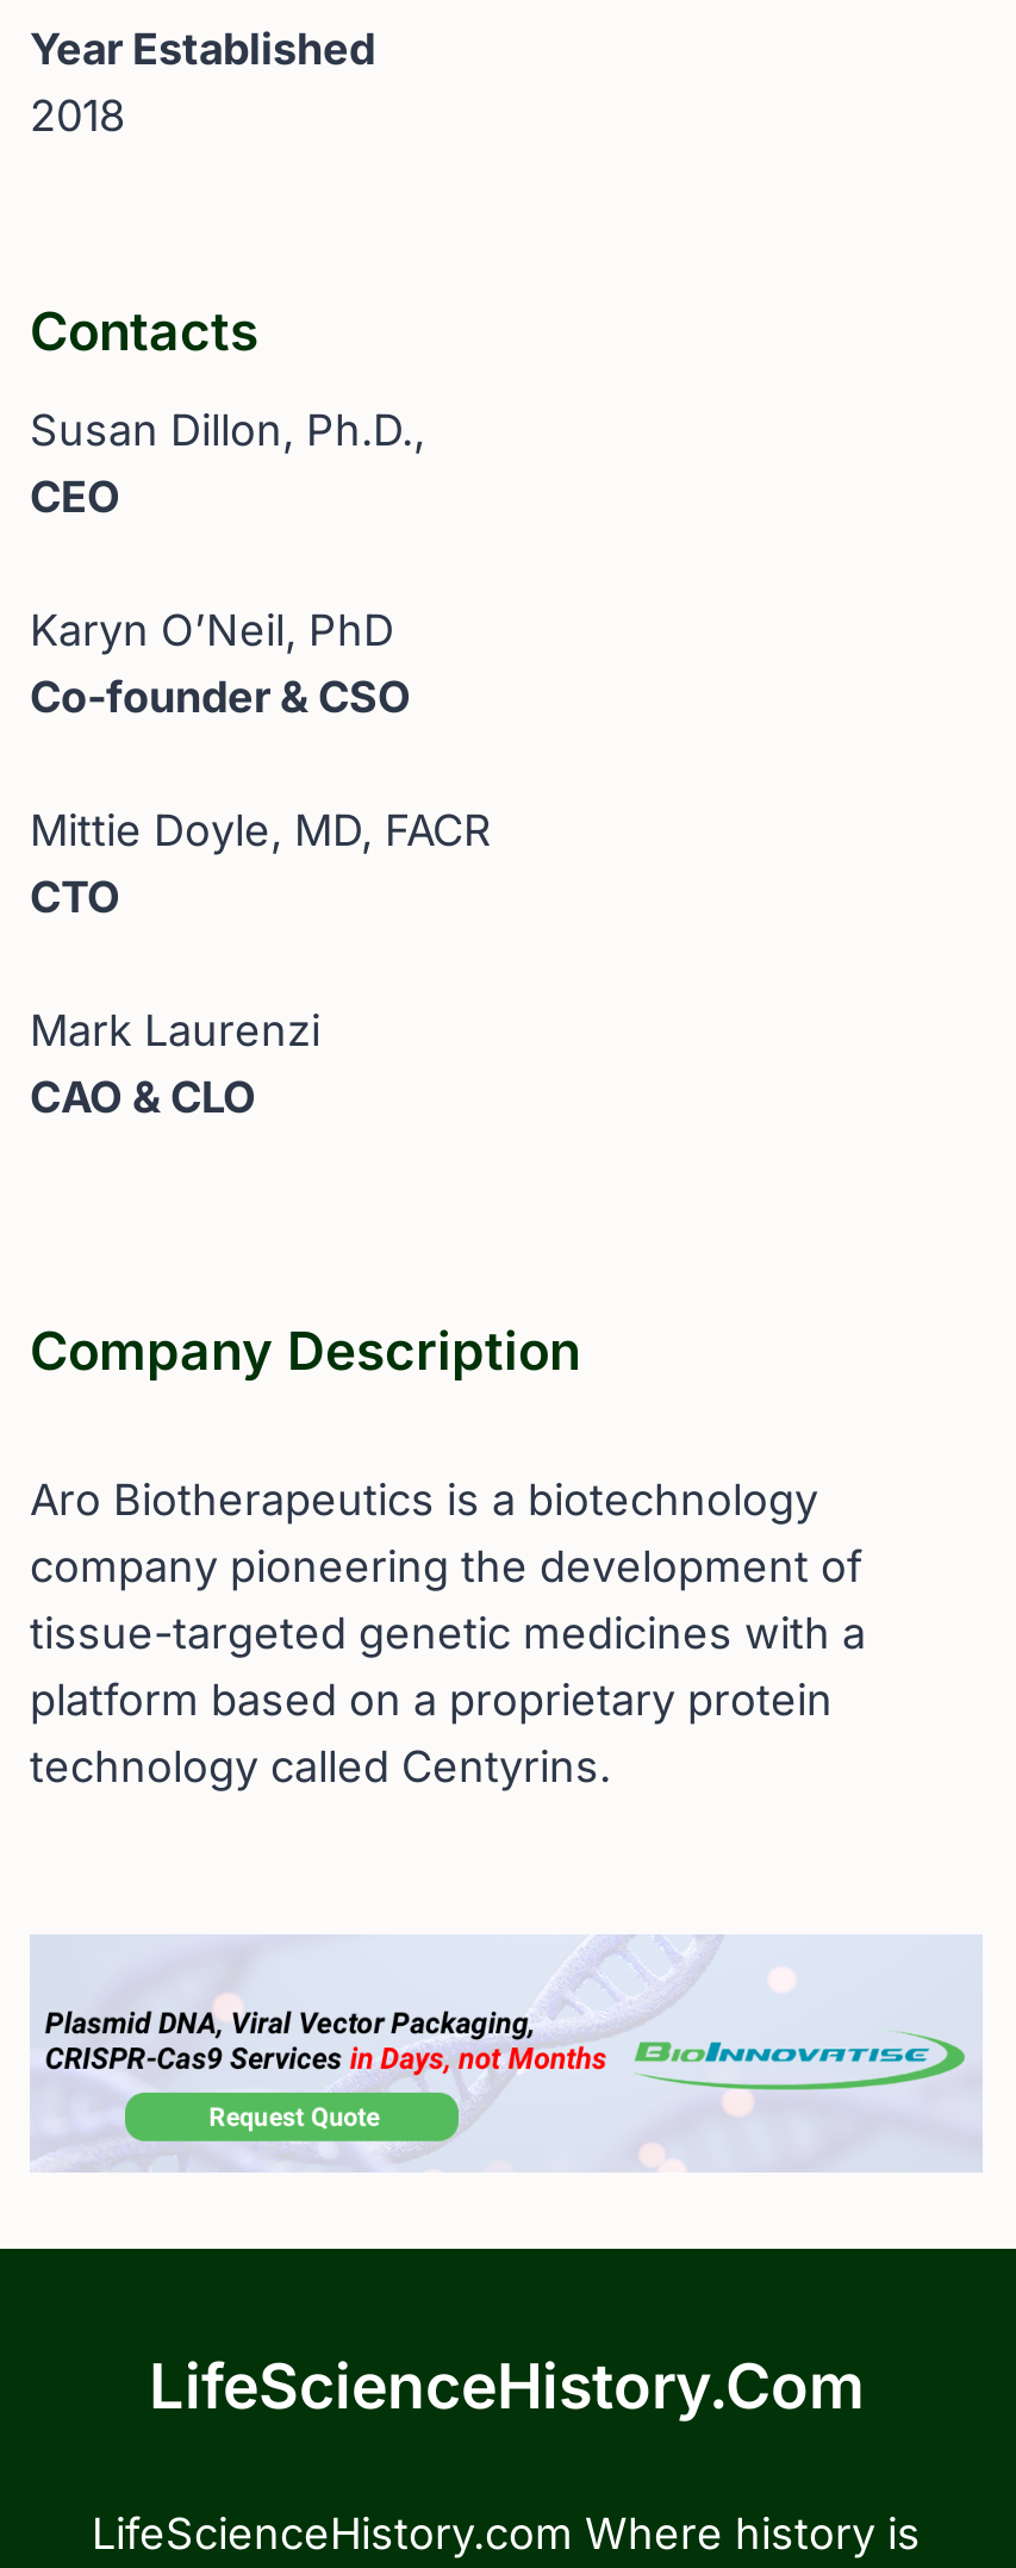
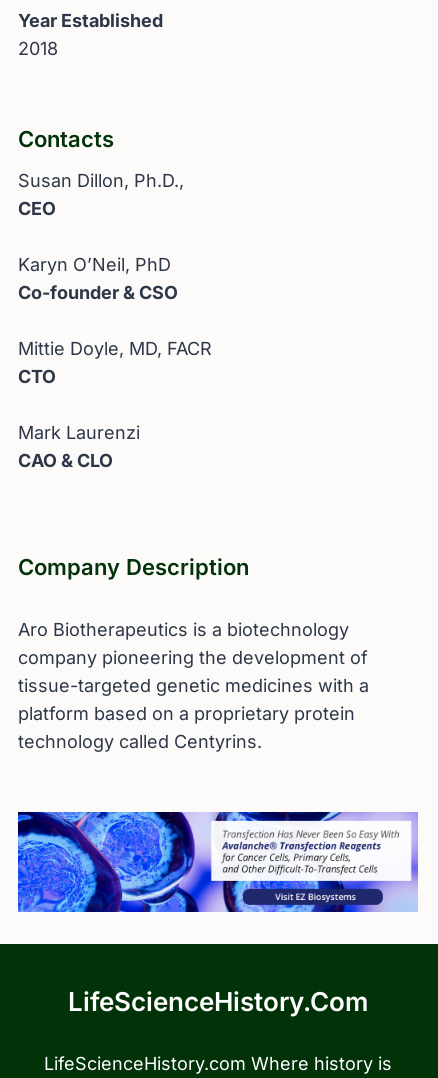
[30,1934,980,2173] [image] -> [17,811,418,913] [image]

